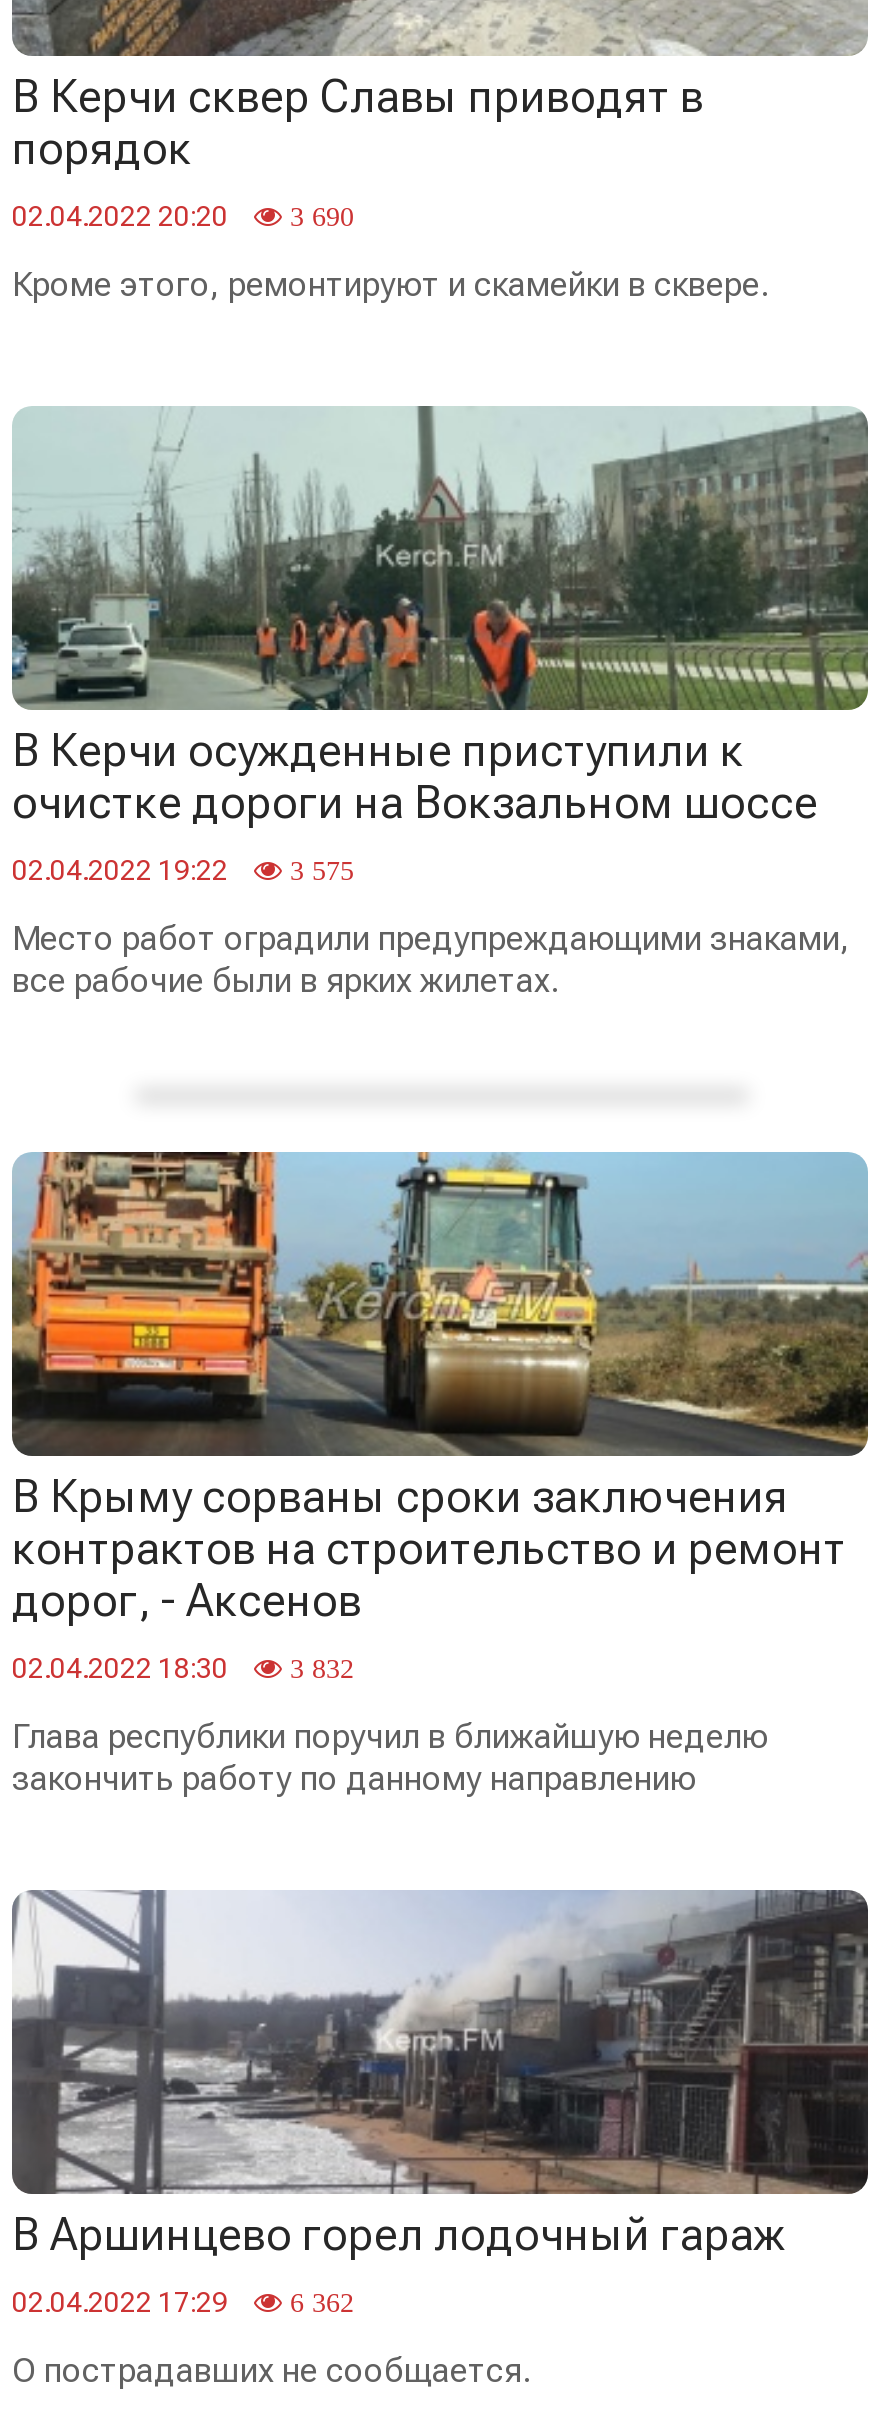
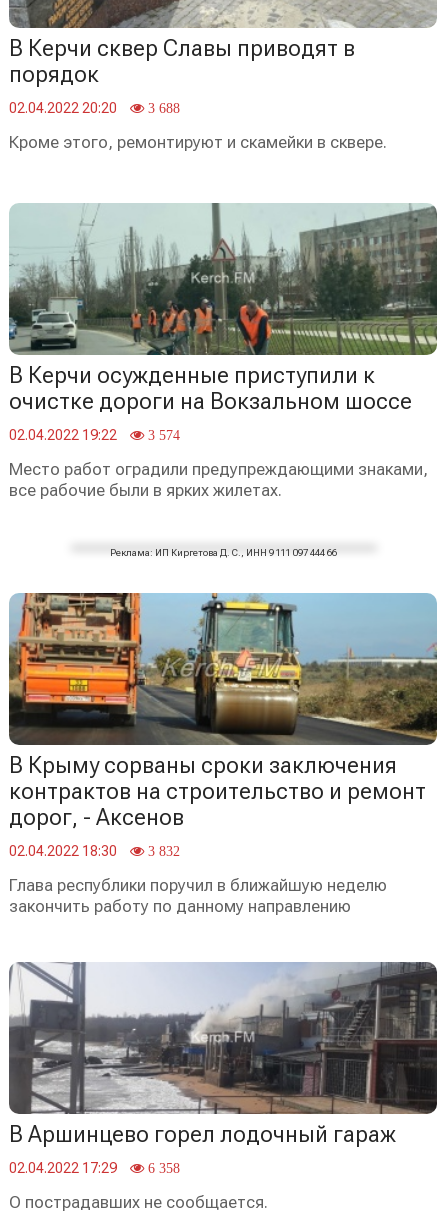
[12,200,354,232] 02.04.2022 20:20 3 690 -> [9,100,180,116] 02.04.2022 20:20 3 688
[12,854,354,886] 02.04.2022 19:22 3 575 -> [9,427,180,443] 02.04.2022 19:22 3 574
none -> [109,547,336,558] Реклама: ИП Киргетова Д. С., ИНН 9 111 097 444 66
[12,2286,354,2318] 02.04.2022 17:29 6 362 -> [9,1160,180,1176] 02.04.2022 17:29 6 358

